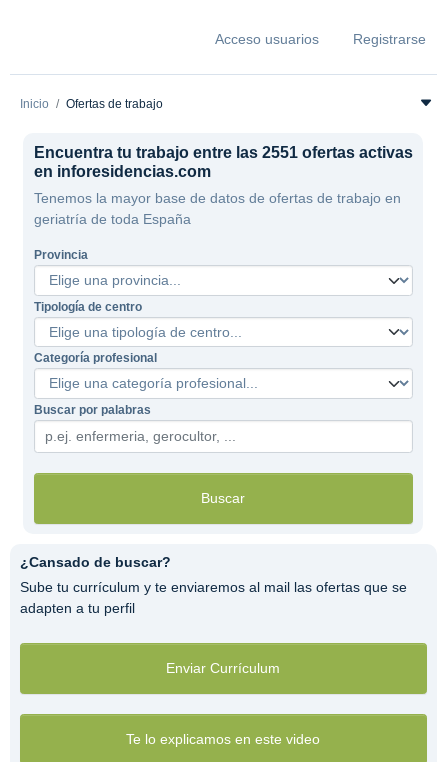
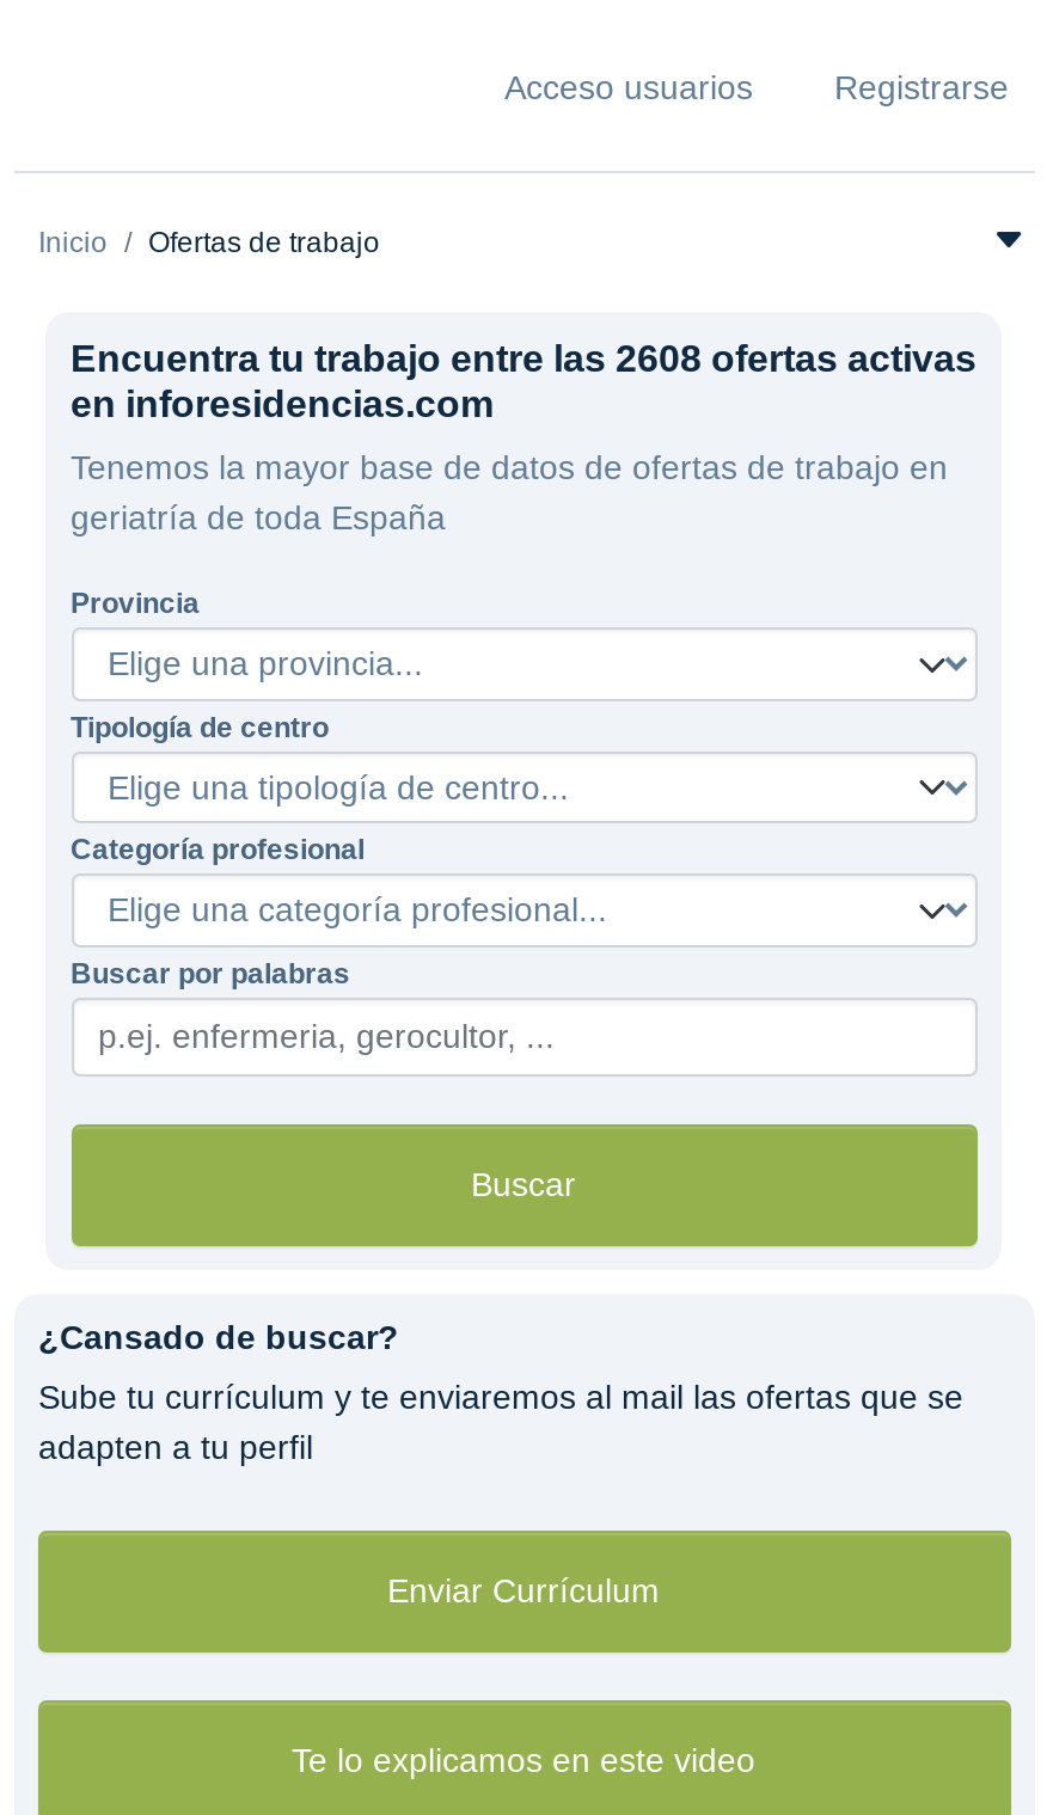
[33,144,412,161] Encuentra tu trabajo entre las 2551 ofertas activas -> [71,338,976,379] Encuentra tu trabajo entre las 2608 ofertas activas

